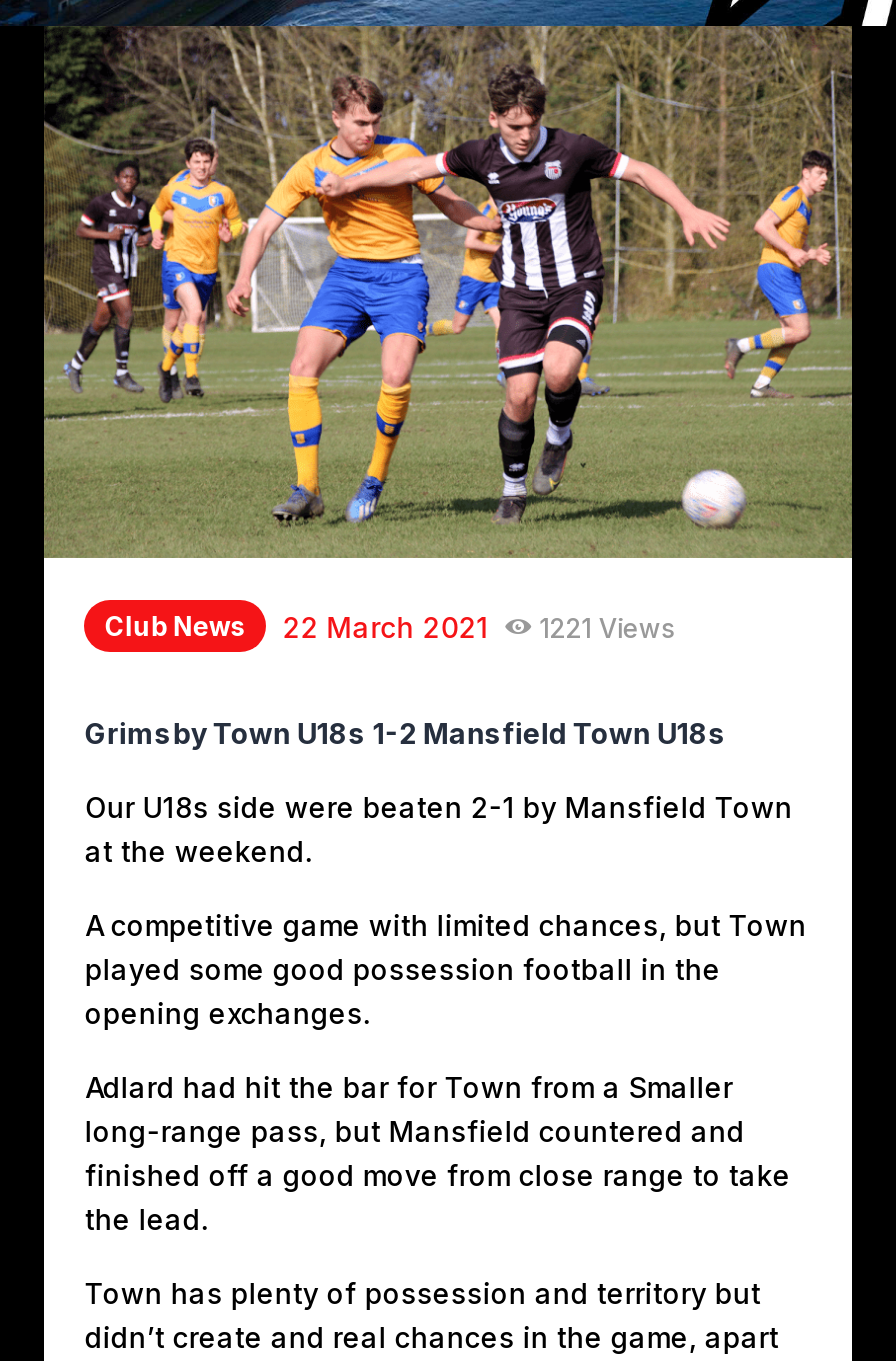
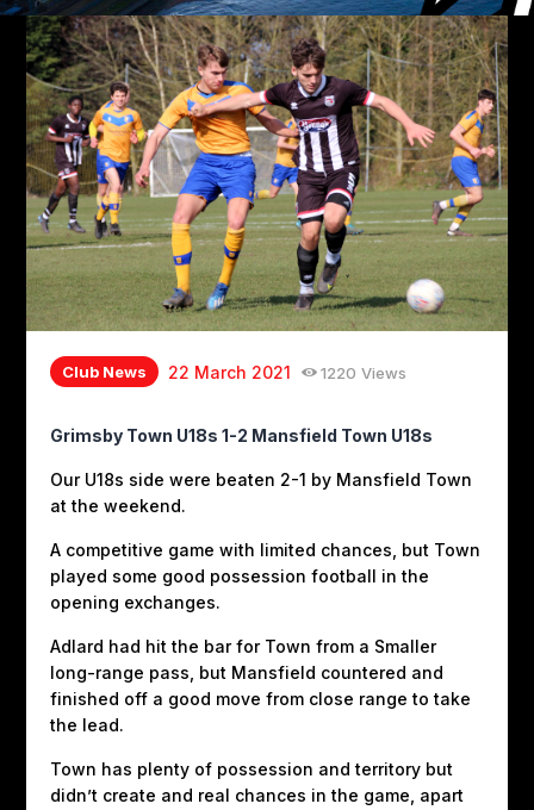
[105,609,675,643] Club News 22 March 2021 1221 Views -> [62,362,407,383] Club News 22 March 2021 1220 Views

